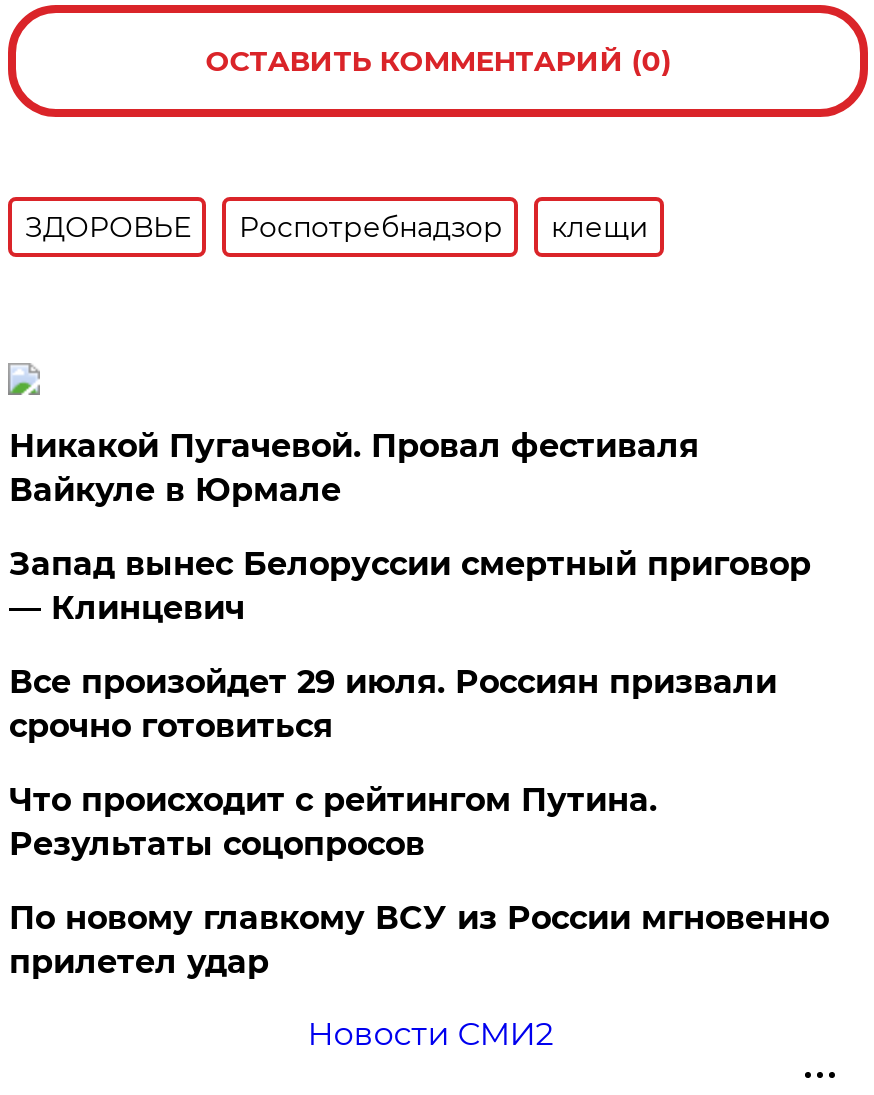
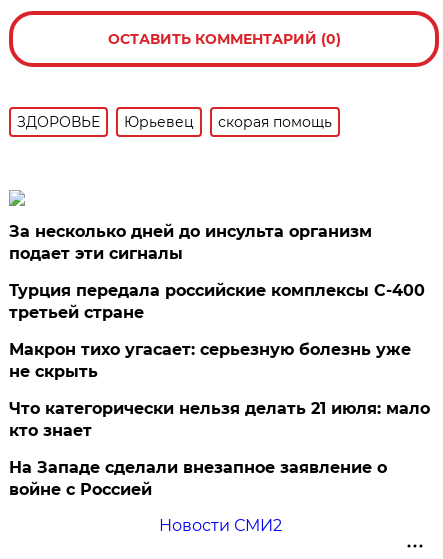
[239,209,649,245] Роспотребнадзор | клещи -> [124,113,332,131] Юрьевец | скорая помощь
[9,427,699,509] Никакой Пугачевой. Провал фестиваля | Вайкуле в Юрмале -> [9,222,372,263] За несколько дней до инсульта организм | подает эти сигналы
[9,545,811,627] Запад вынес Белоруссии смертный приговор | — Клинцевич -> [9,281,425,322] Турция передала российские комплексы С-400 | третьей стране
[9,663,777,745] Все произойдет 29 июля. Россиян призвали | срочно готовиться -> [9,340,411,381] Макрон тихо угасает: серьезную болезнь уже | не скрыть
[9,781,657,863] Что происходит с рейтингом Путина. | Результаты соцопросов -> [9,399,430,440] Что категорически нельзя делать 21 июля: мало | кто знает
[9,899,829,981] По новому главкому ВСУ из России мгновенно | прилетел удар -> [9,458,387,499] На Западе сделали внезапное заявление о | войне с Россией

